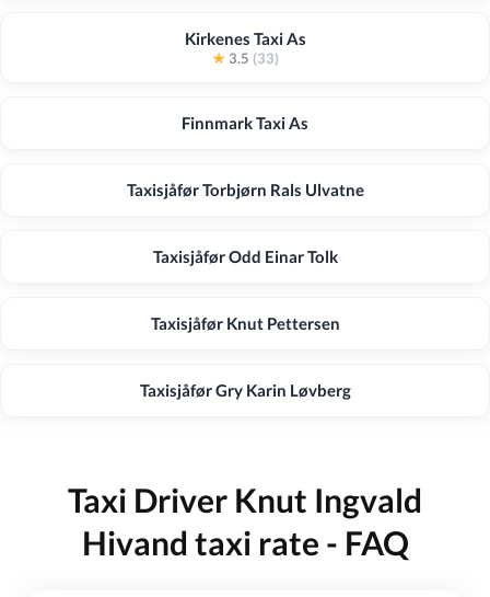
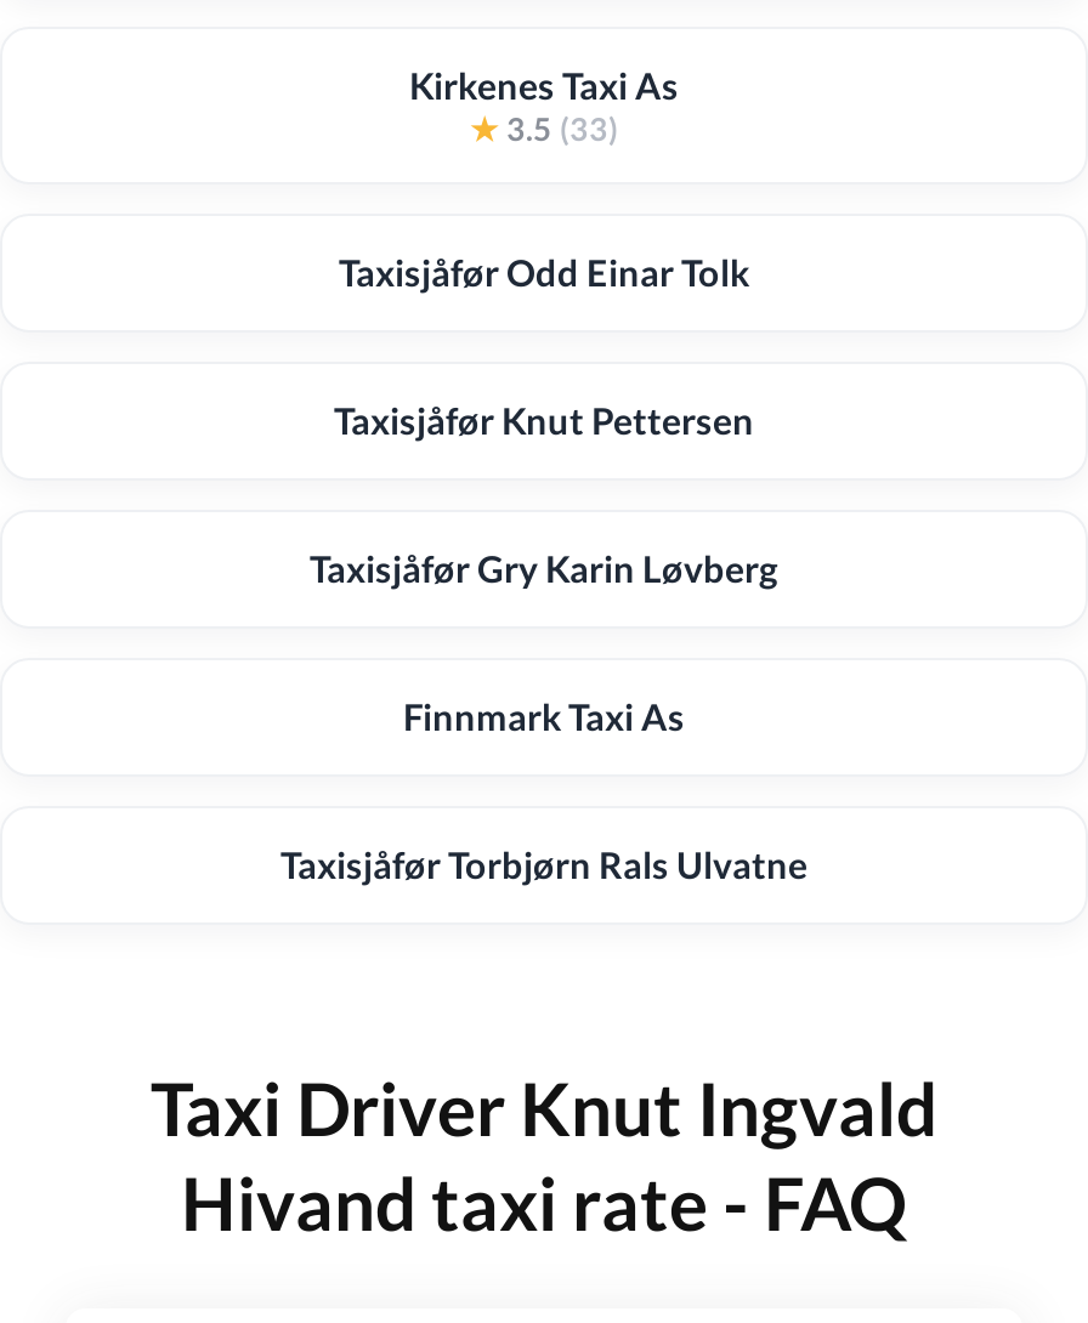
moved [126,113,364,199] -> [280,694,807,886]: Finnmark Taxi As | Taxisjåfør Torbjørn Rals Ulvatne
moved [139,246,351,400] -> [310,250,778,590]: Taxisjåfør Odd Einar Tolk | Taxisjåfør Knut Pettersen | Taxisjåfør Gry Karin Løvberg

